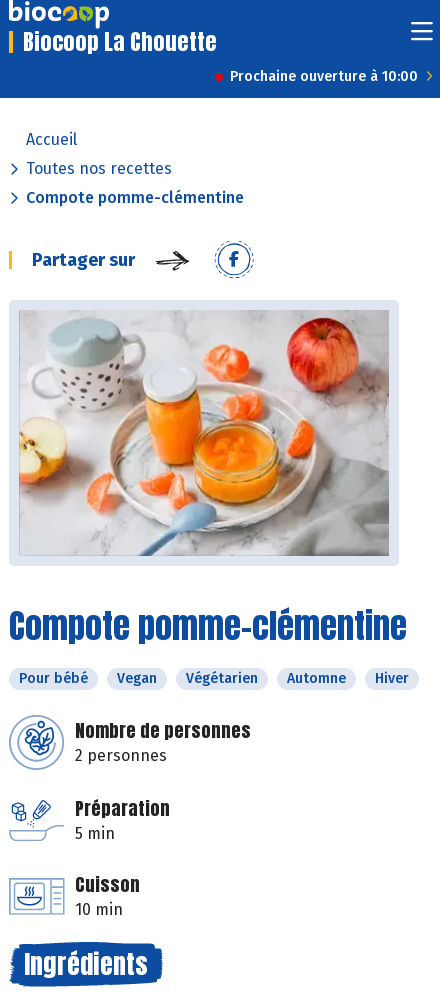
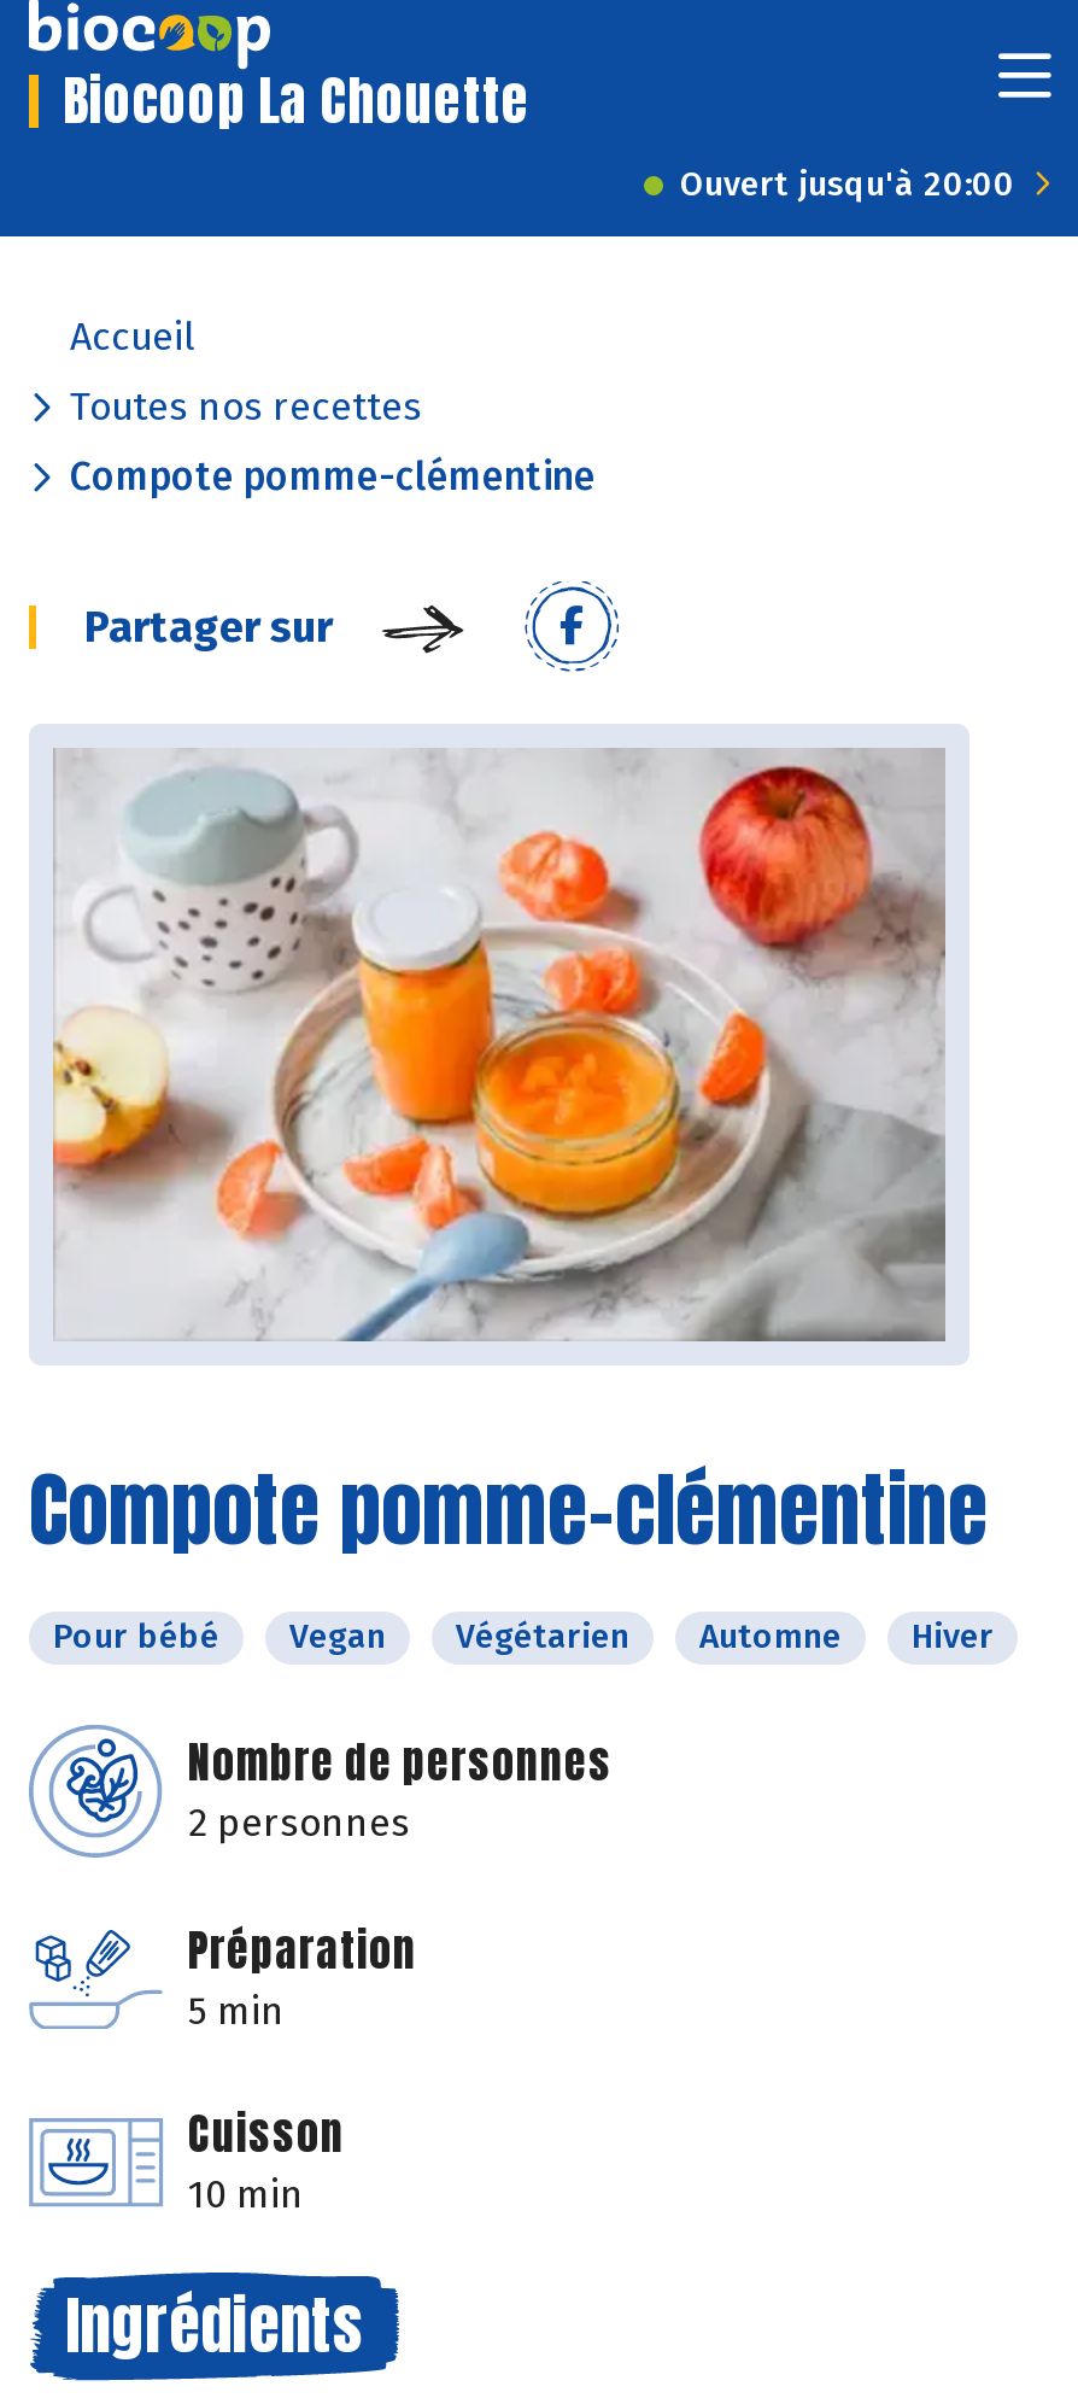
[230,68,418,85] Prochaine ouverture à 10:00 -> [680,164,1015,205] Ouvert jusqu'à 20:00

